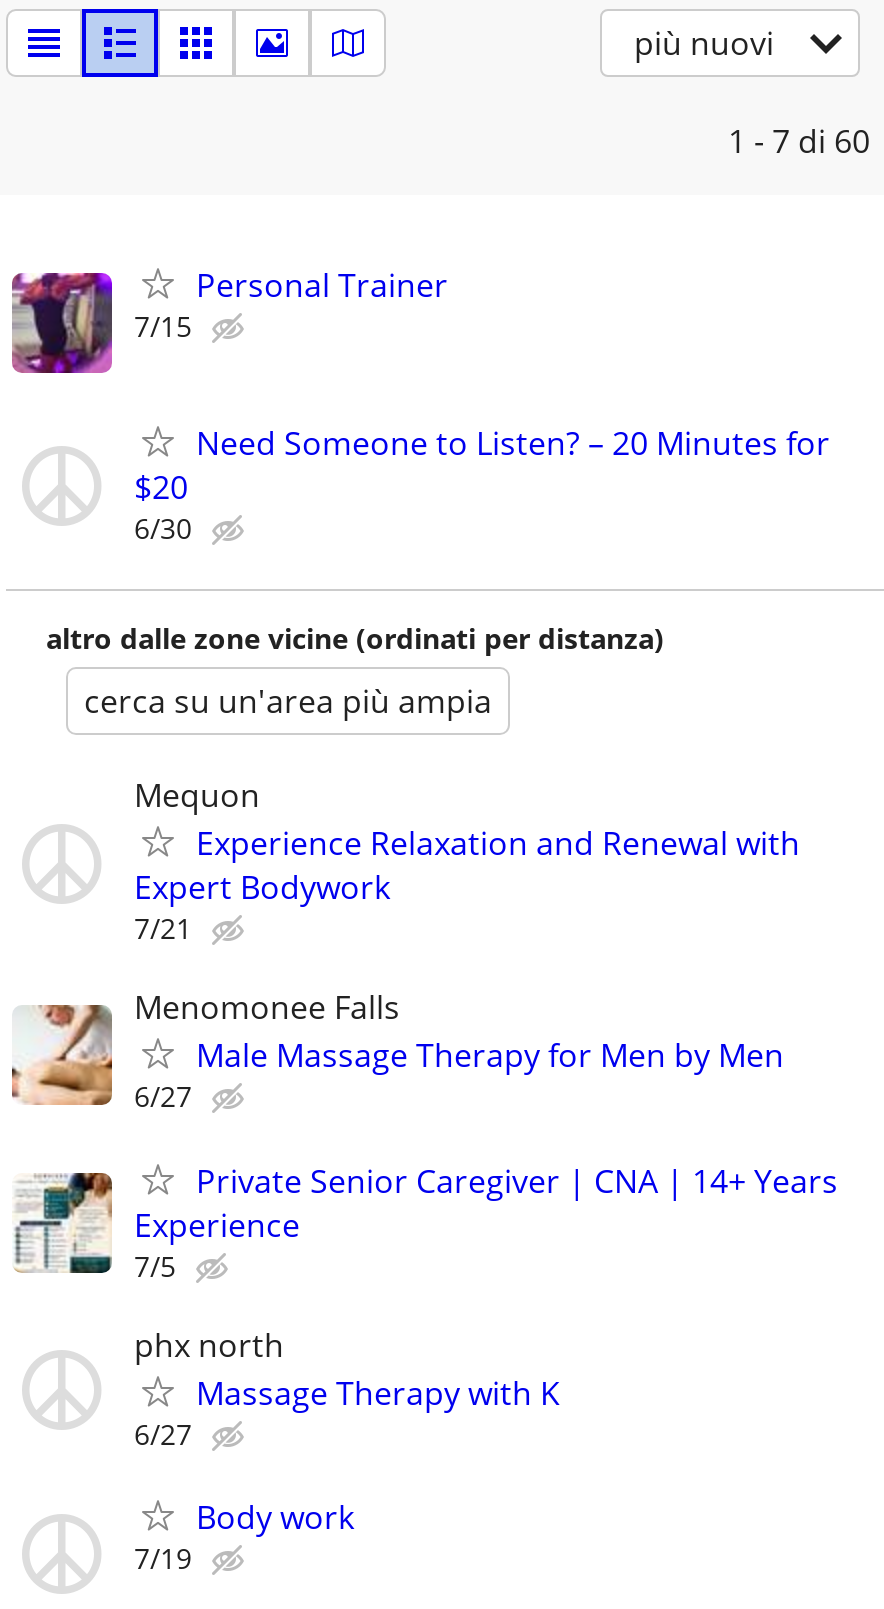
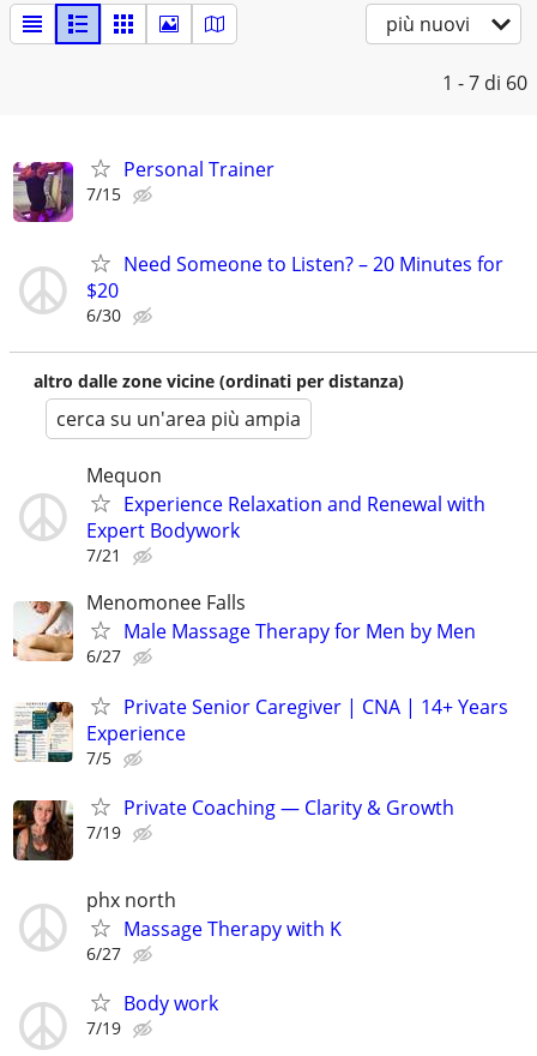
none -> [12,794,454,862] [image] | Private Coaching — Clarity & Growth | 7/19

